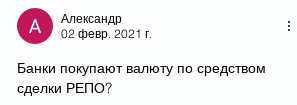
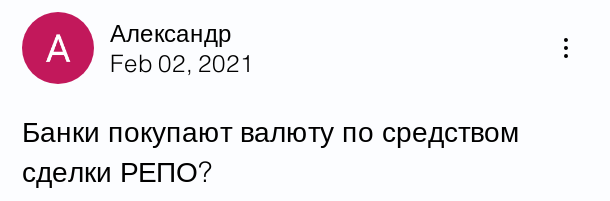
[61,26,152,41] 02 февр. 2021 г. -> [110,48,254,78] Feb 02, 2021

